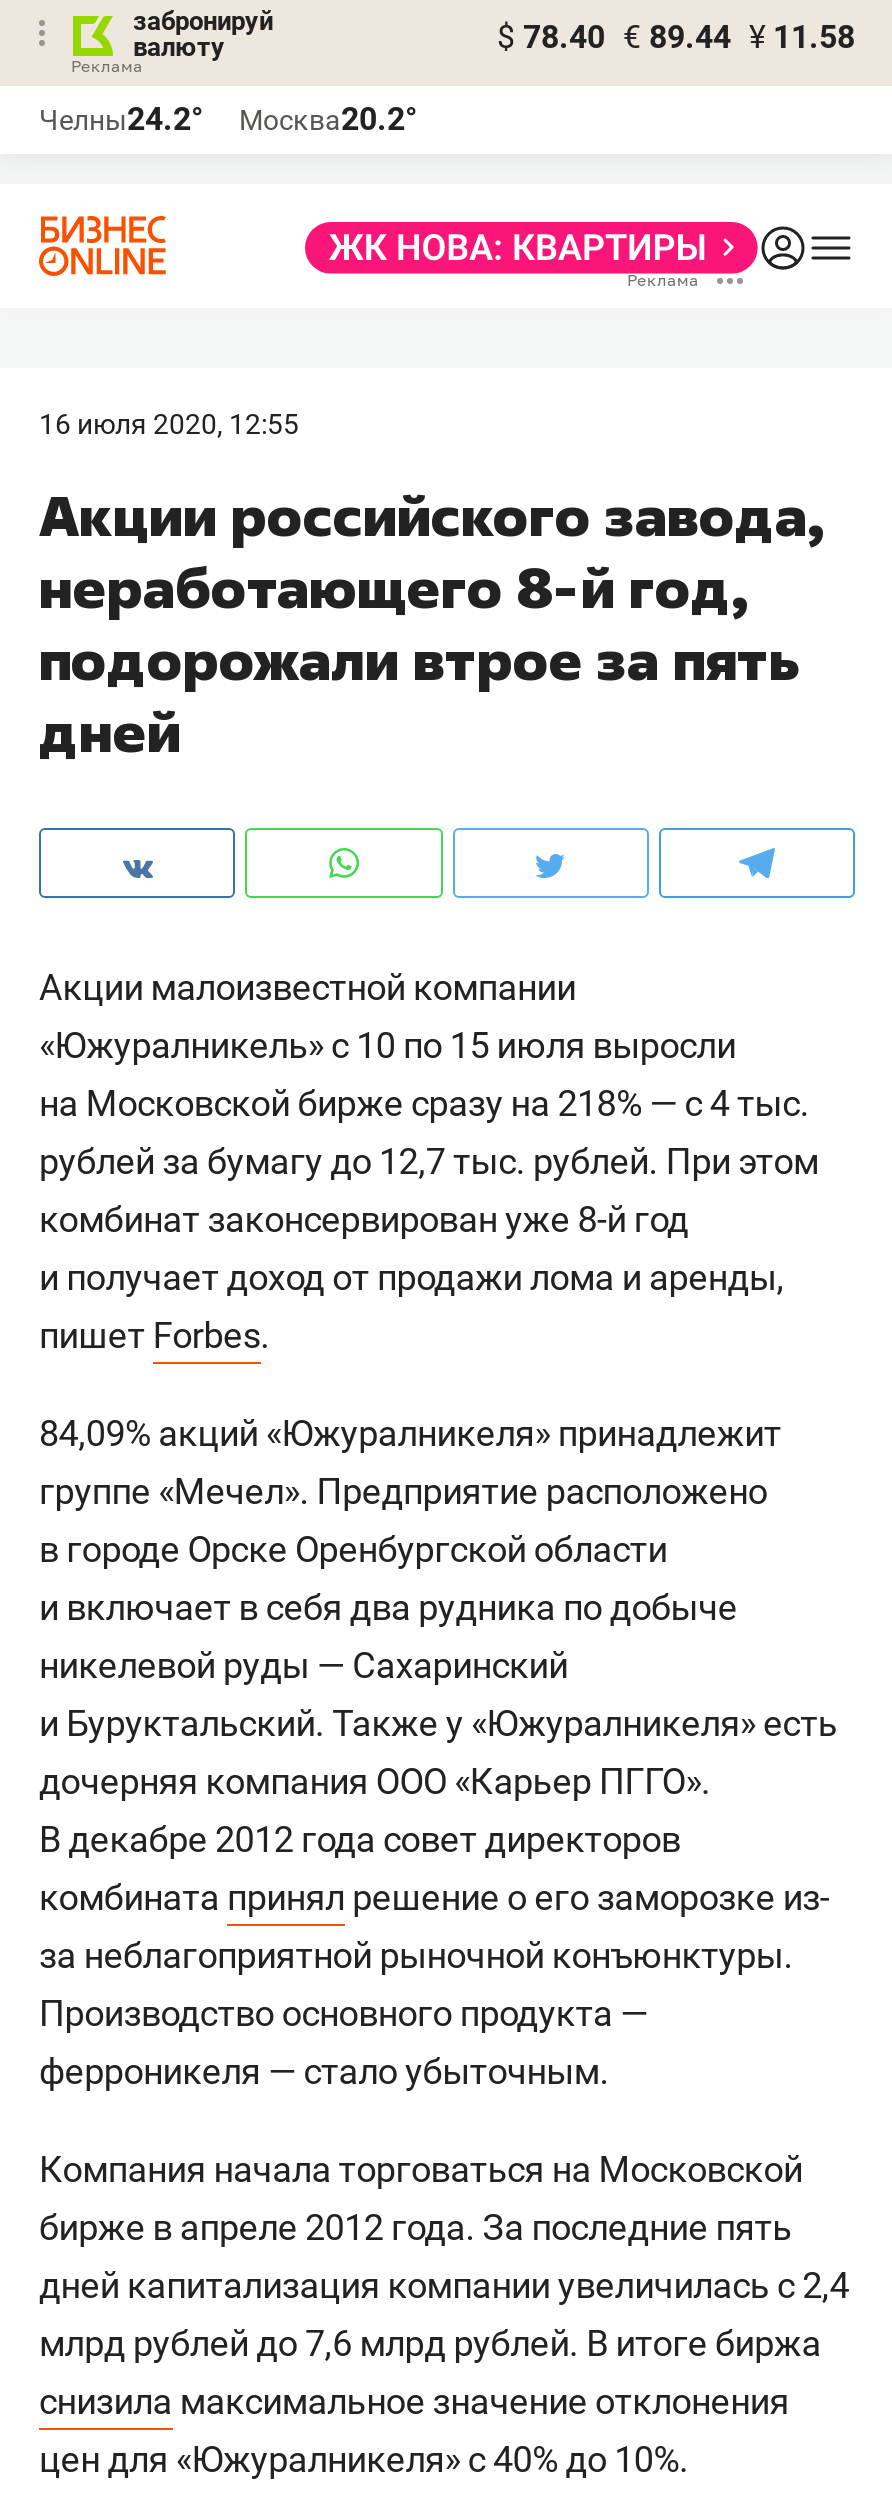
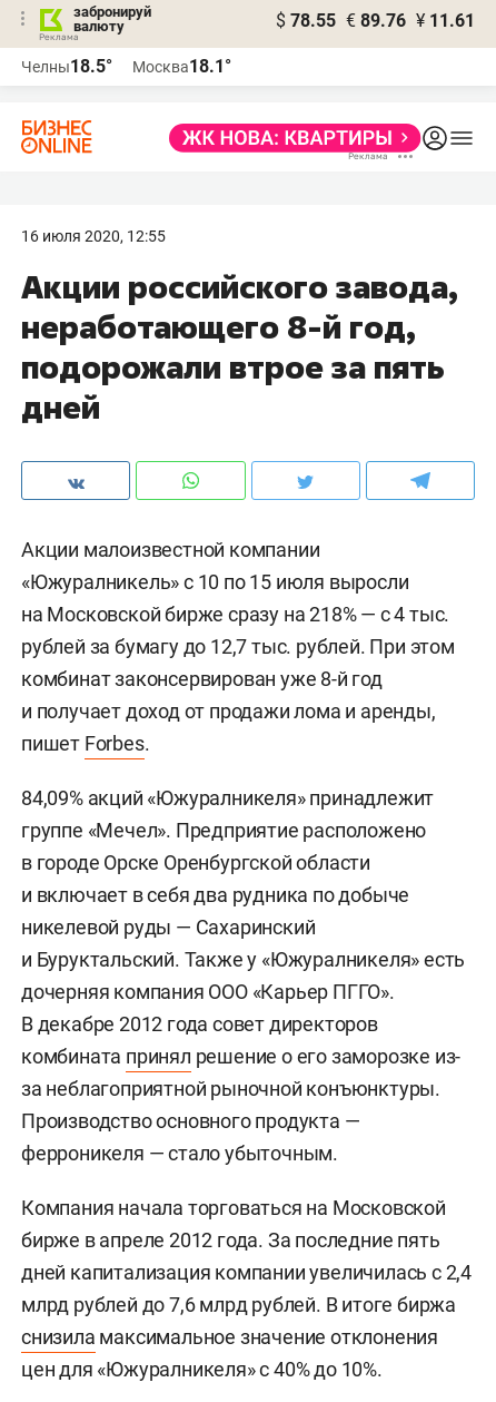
[497,18,855,56] $ 78.40 € 89.44 ¥ 11.58 -> [276,10,475,31] $ 78.55 € 89.76 ¥ 11.61
[39,100,203,138] Челны24.2° -> [21,56,112,77] Челны18.5°
[239,100,417,138] Москва20.2° -> [132,56,231,77] Москва18.1°

